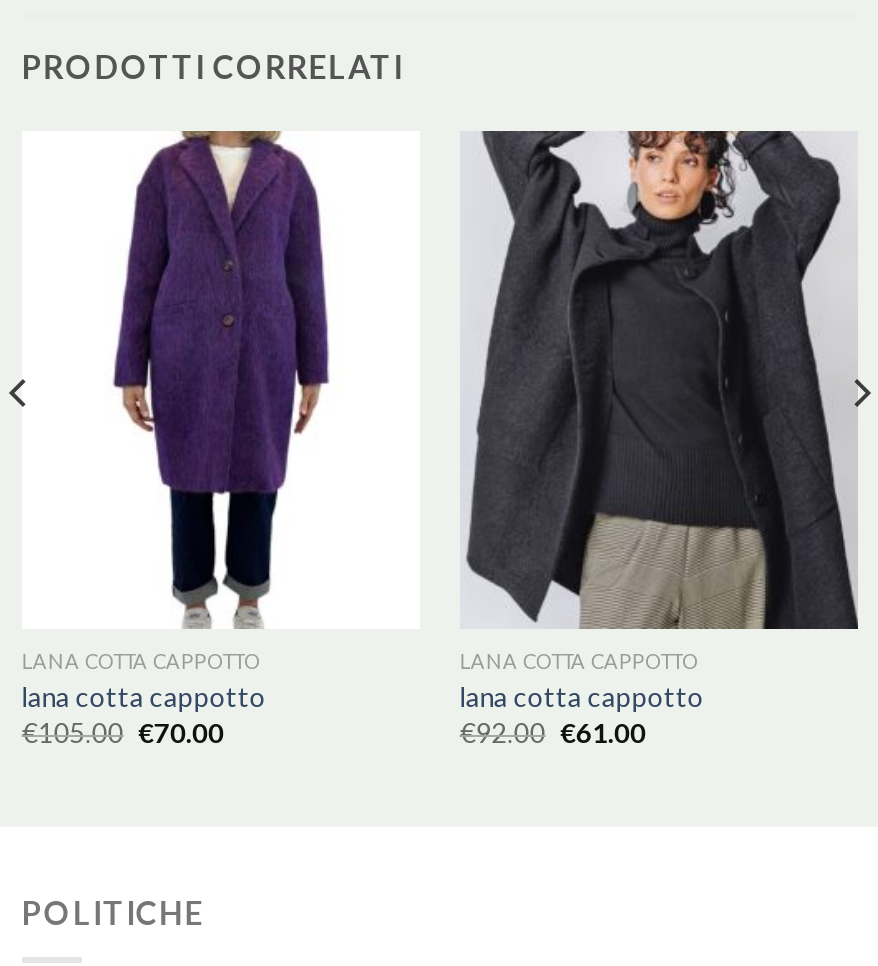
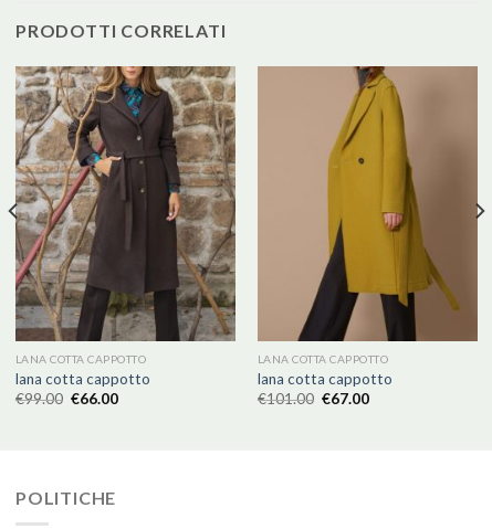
[22,131,420,629] [image] -> [14,65,237,342] [image]
[460,129,858,631] [image] -> [257,65,479,342] [image]
[22,717,224,749] €105.00 €70.00 -> [15,390,118,408] €99.00 €66.00
[460,717,646,749] €92.00 €61.00 -> [257,390,369,408] €101.00 €67.00

